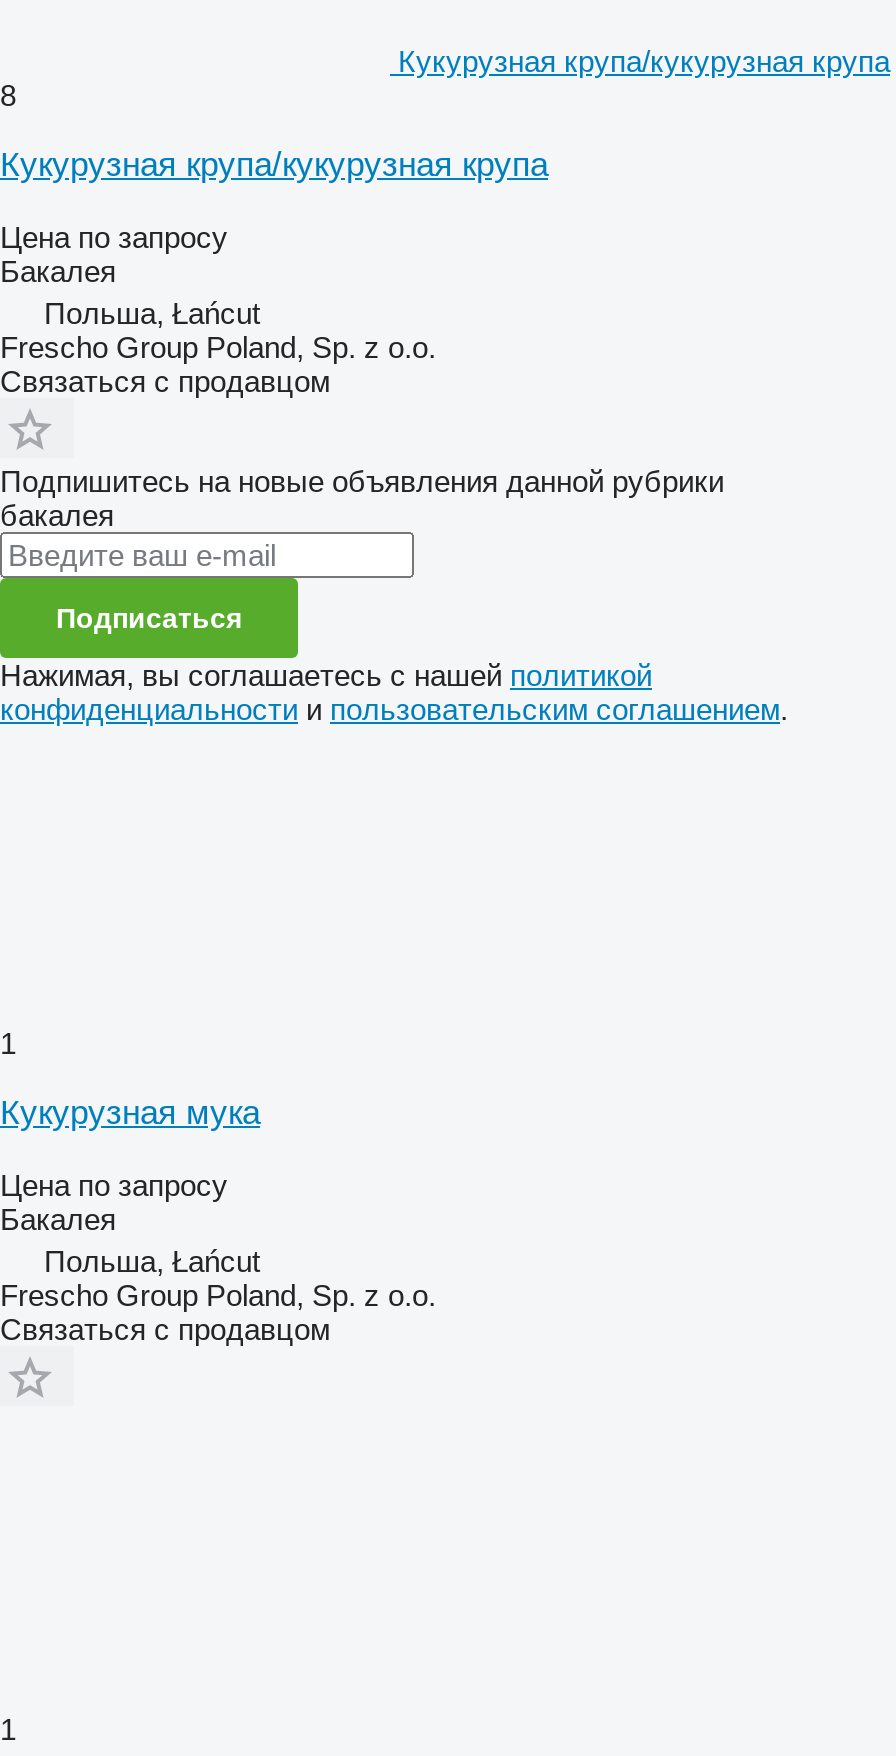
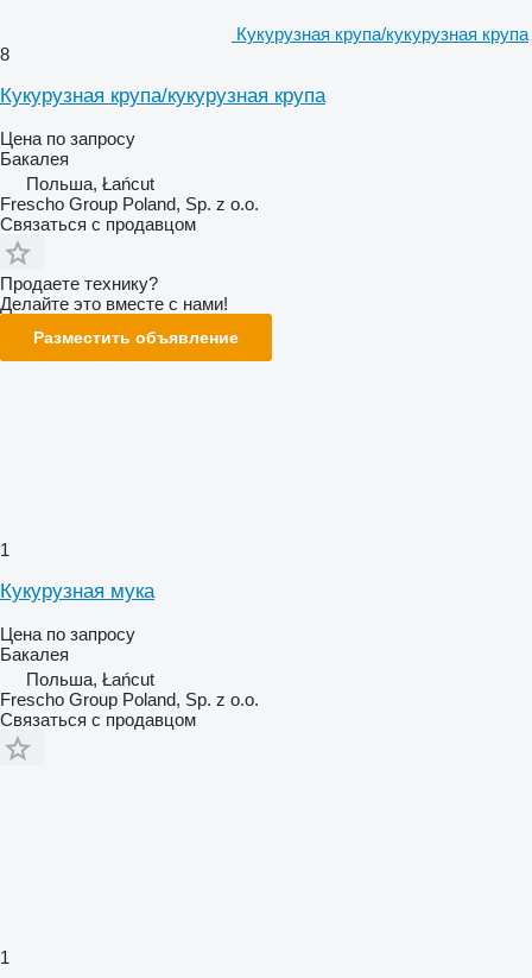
[0,465,788,727] Подпишитесь на новые объявления данной рубрики | бакалея | Подписаться | Нажимая, вы соглашаетесь с нашей политикой | конфиденциальности и пользовательским соглашением. -> [0,274,239,347] Продаете технику? | Делайте это вместе с нами! | Разместить объявление

